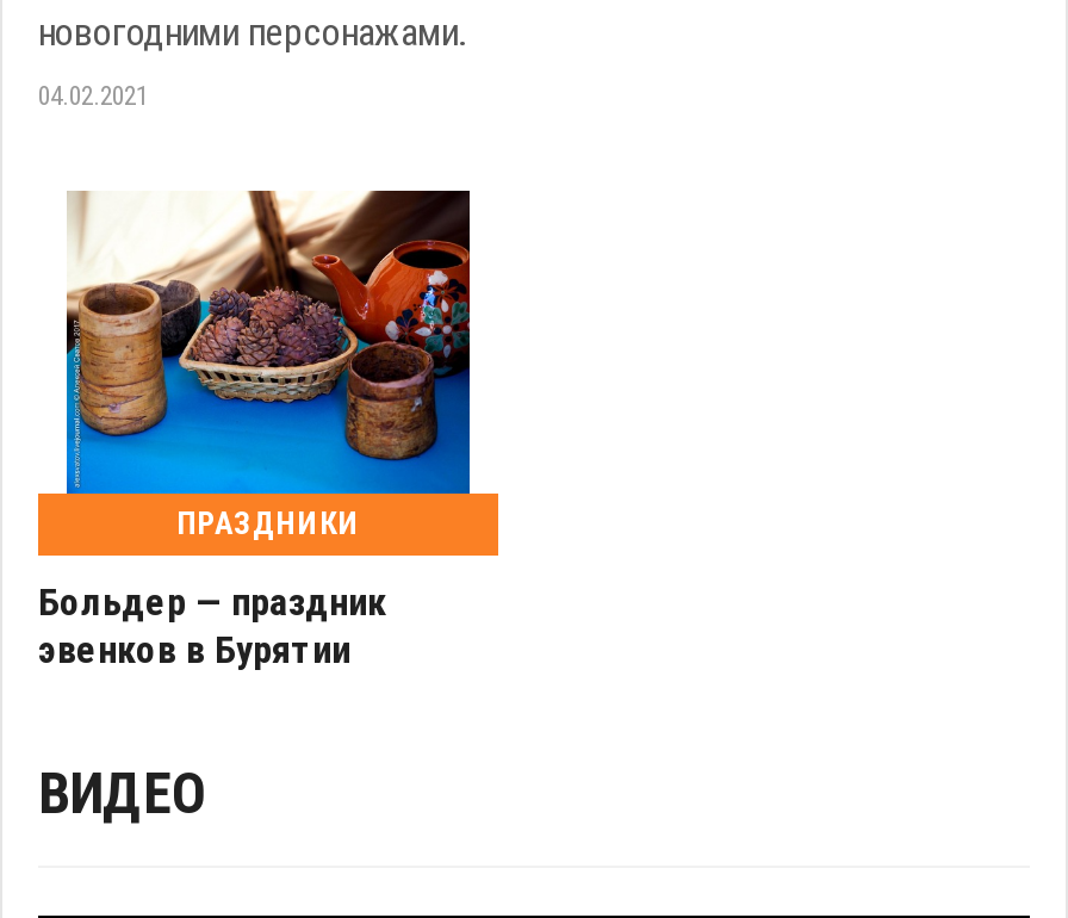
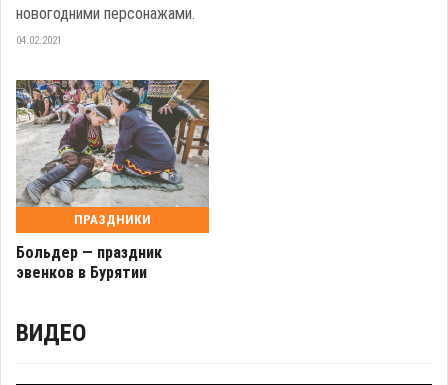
[38,188,498,496] [image] -> [15,79,210,208] [image]

